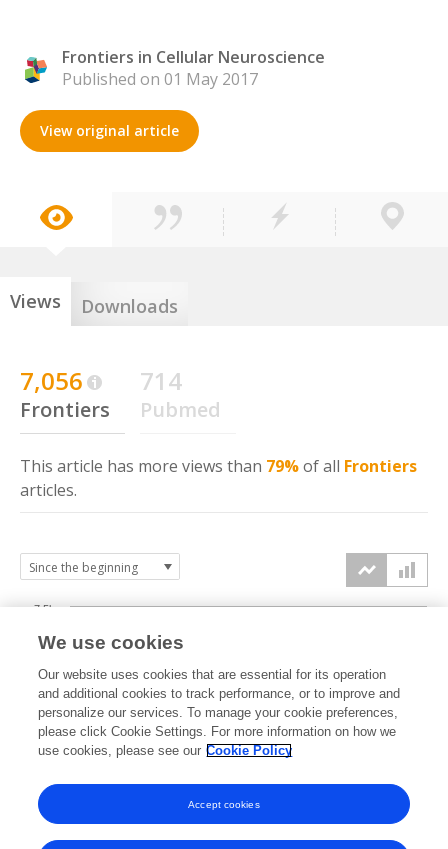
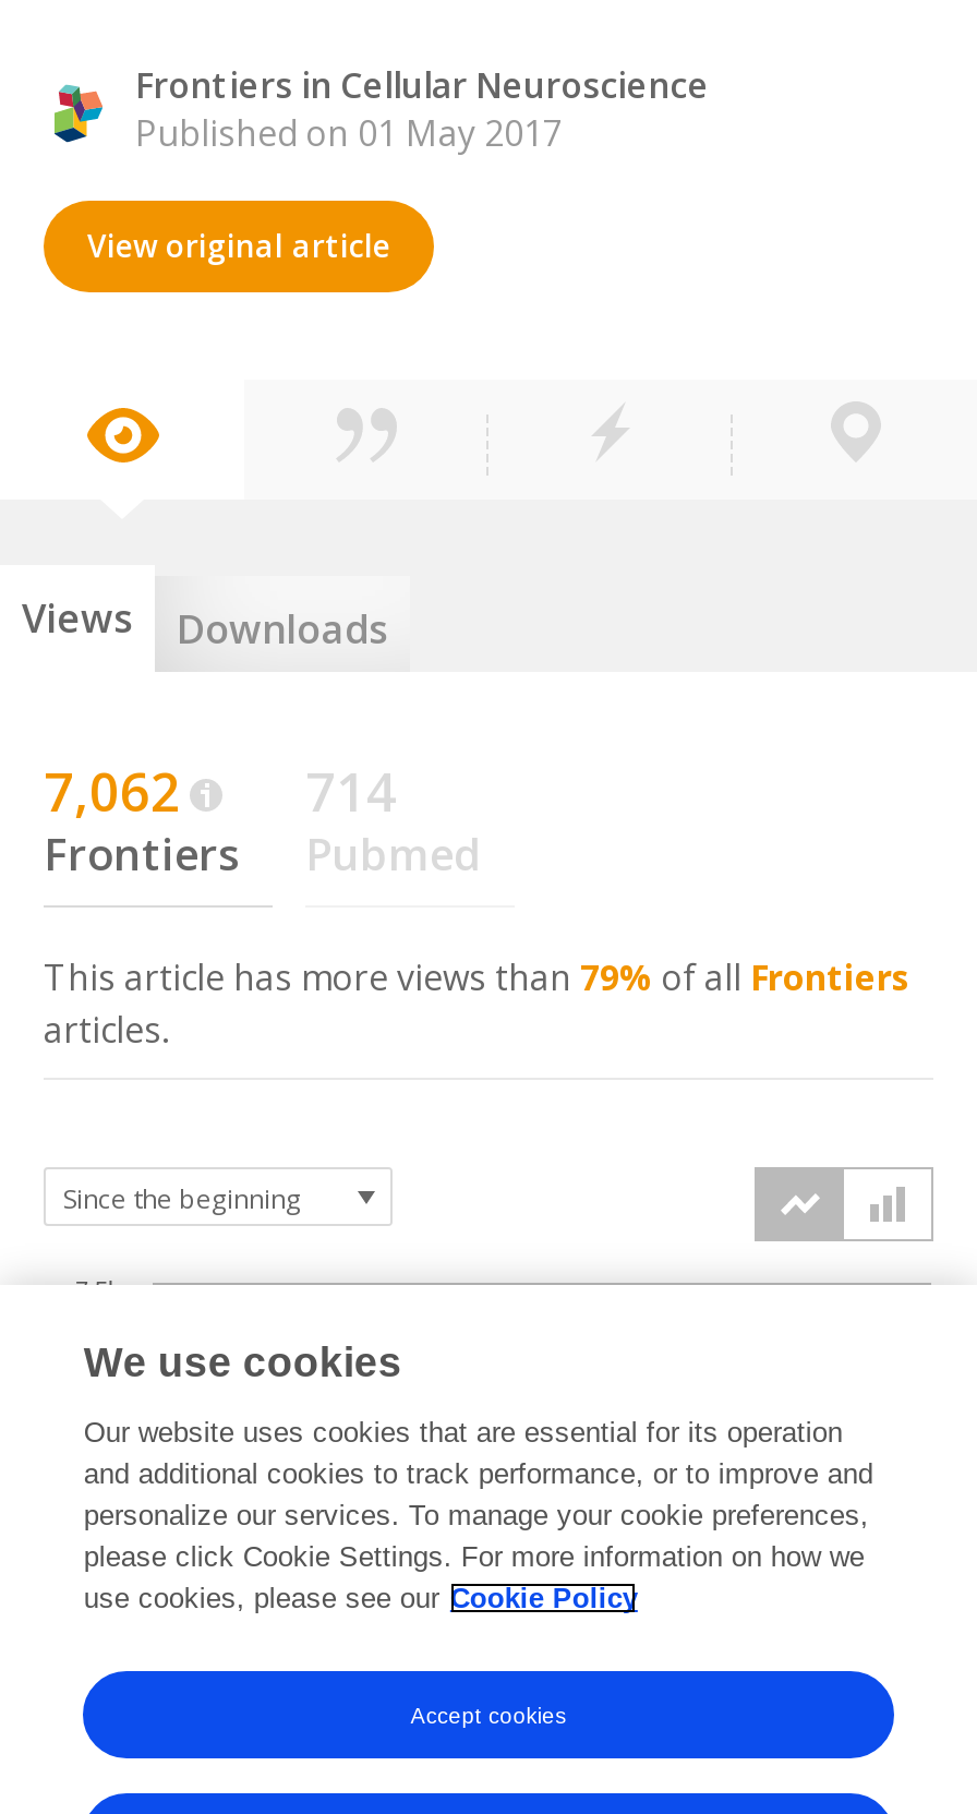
[20,364,83,397] 7,056 -> [44,755,181,827] 7,062

